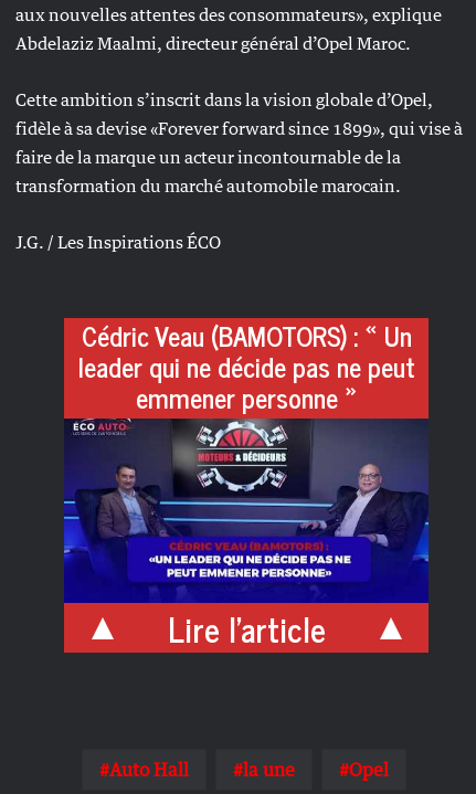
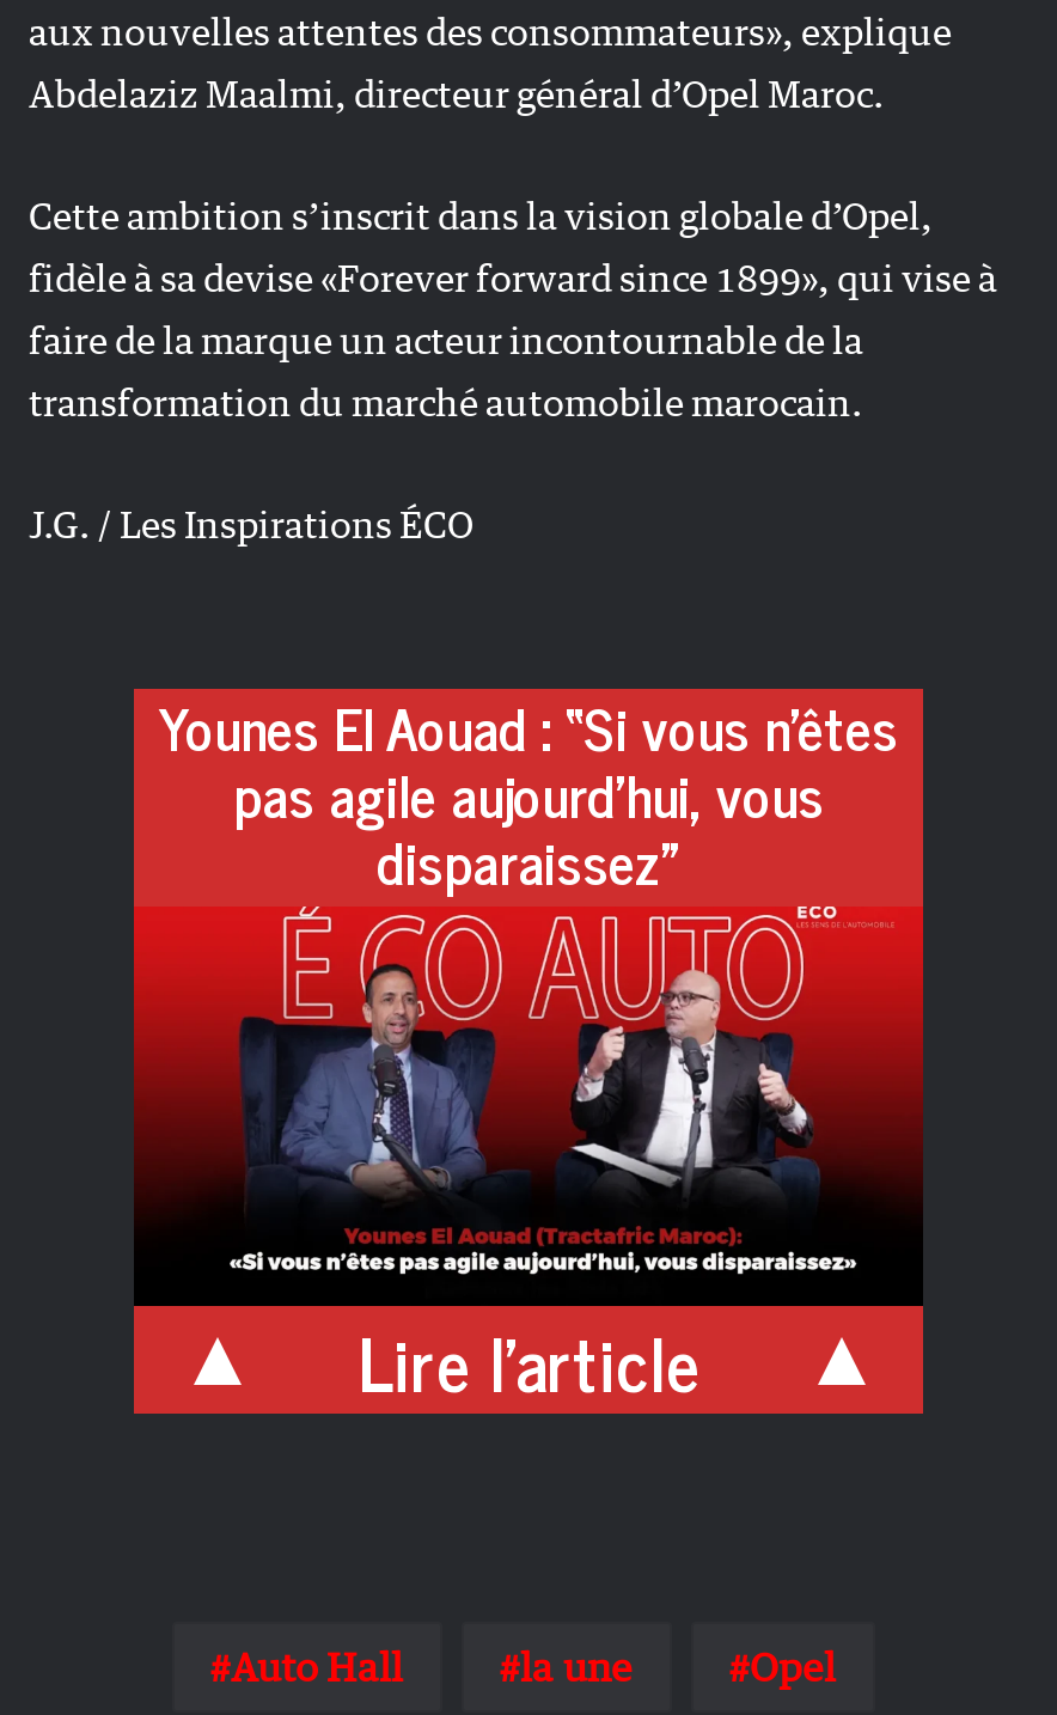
[63,314,430,604] [image] | Cédric Veau (BAMOTORS) : « Un | leader qui ne décide pas ne peut | emmener personne » -> [132,680,925,1308] [image] | Younes El Aouad : “Si vous n’êtes | pas agile aujourd’hui, vous | disparaissez”

